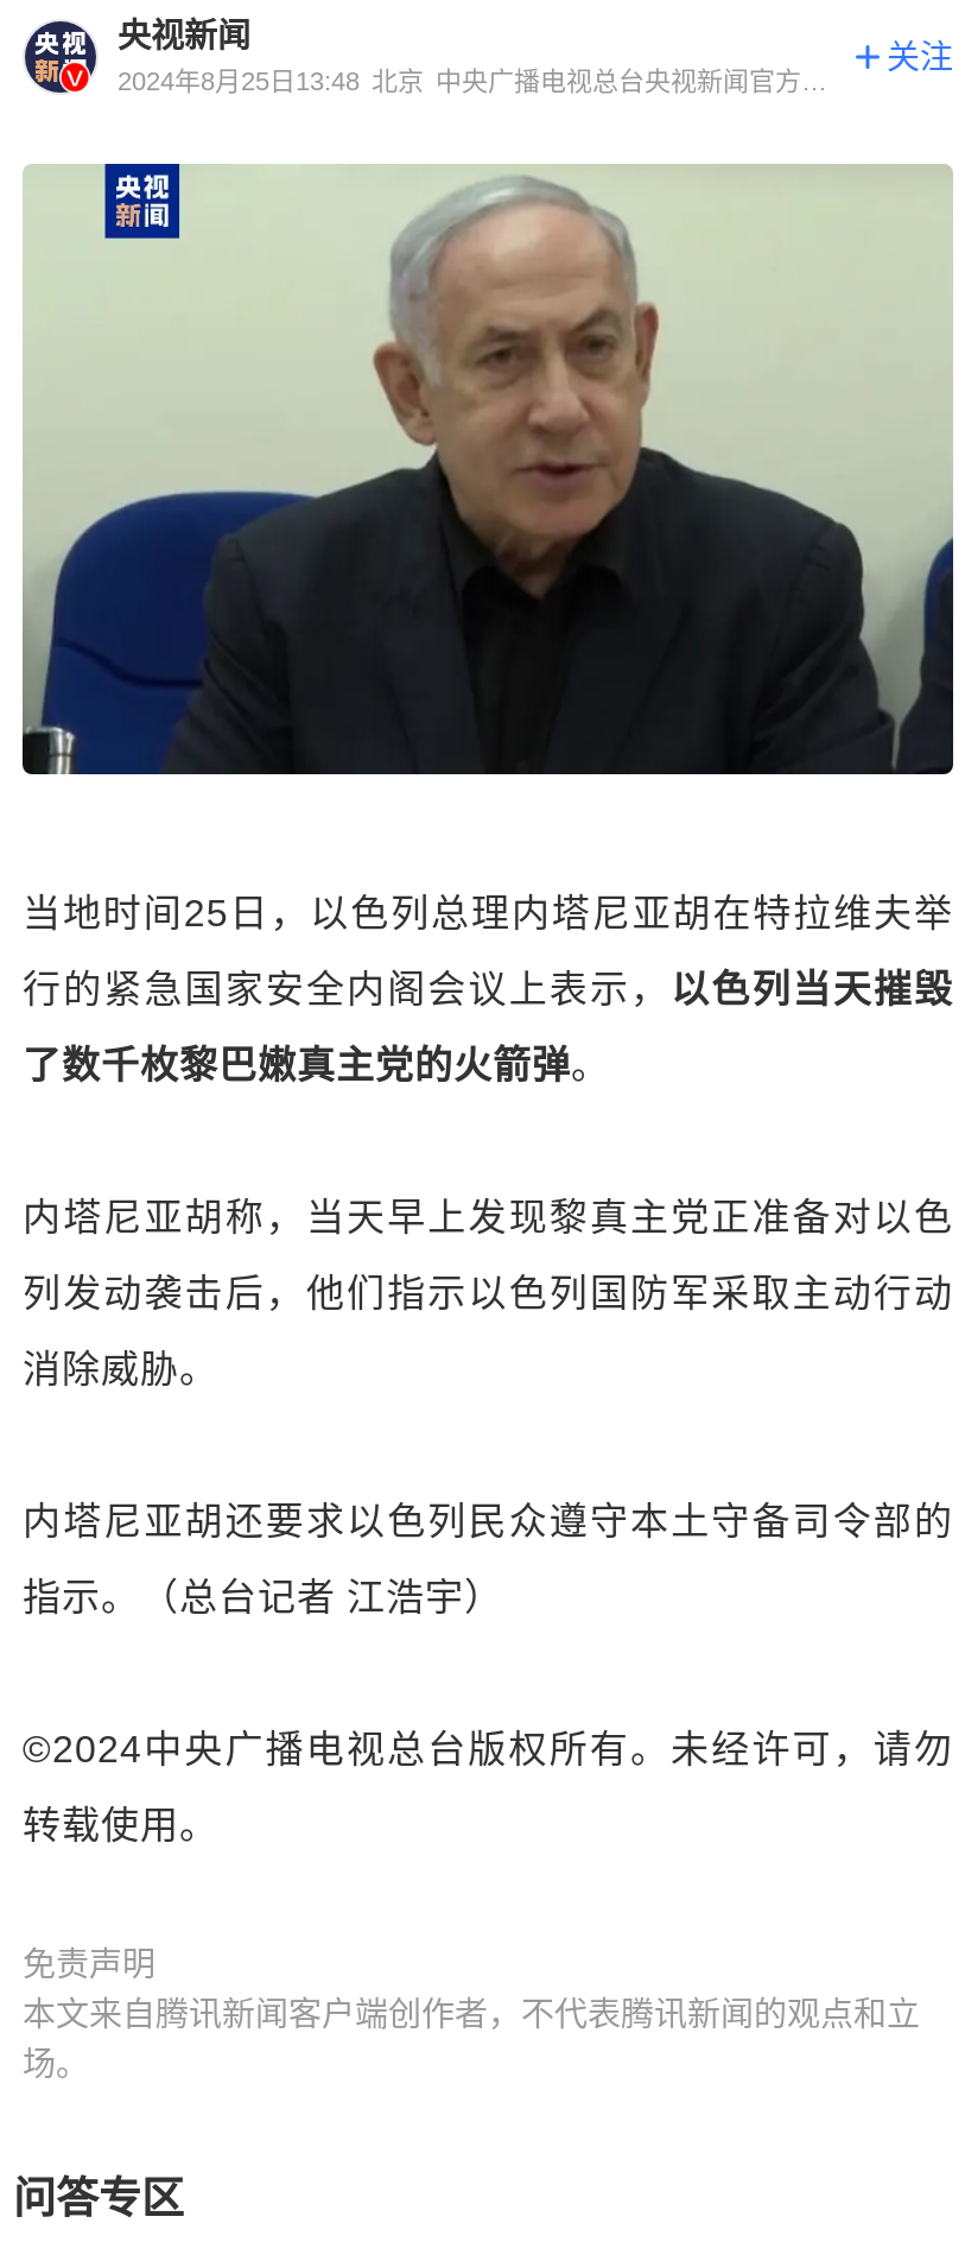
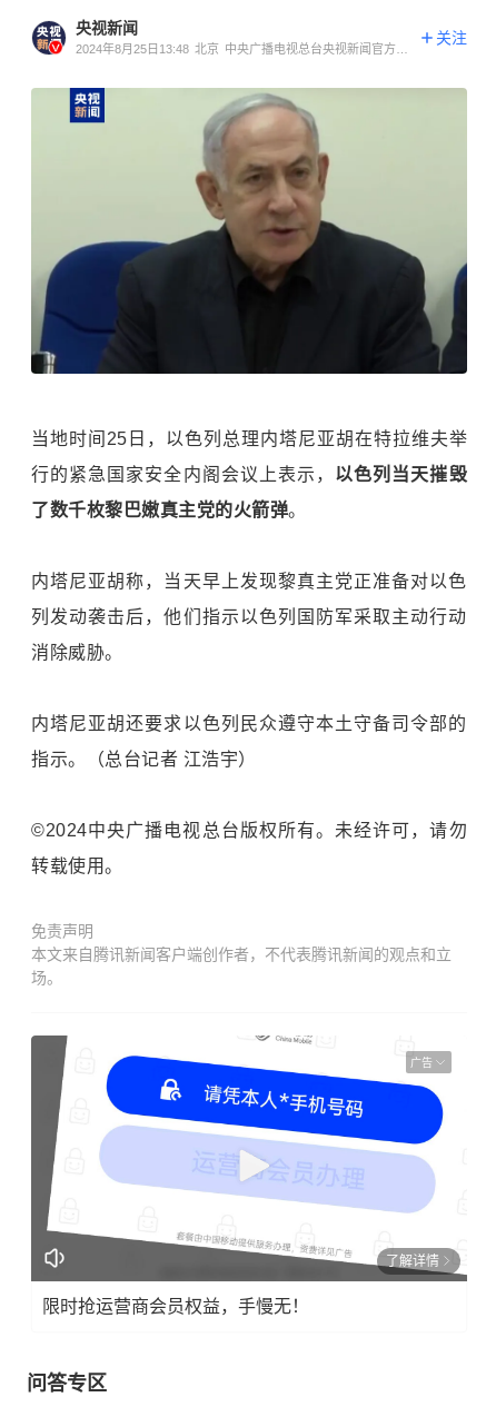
none -> [30,1034,468,1282] [image] | 广告
none -> [42,1253,439,1316] 了解详情 | 限时抢运营商会员权益，手慢无！

